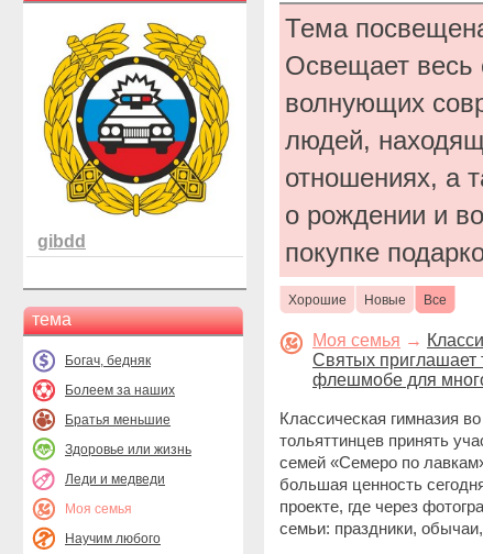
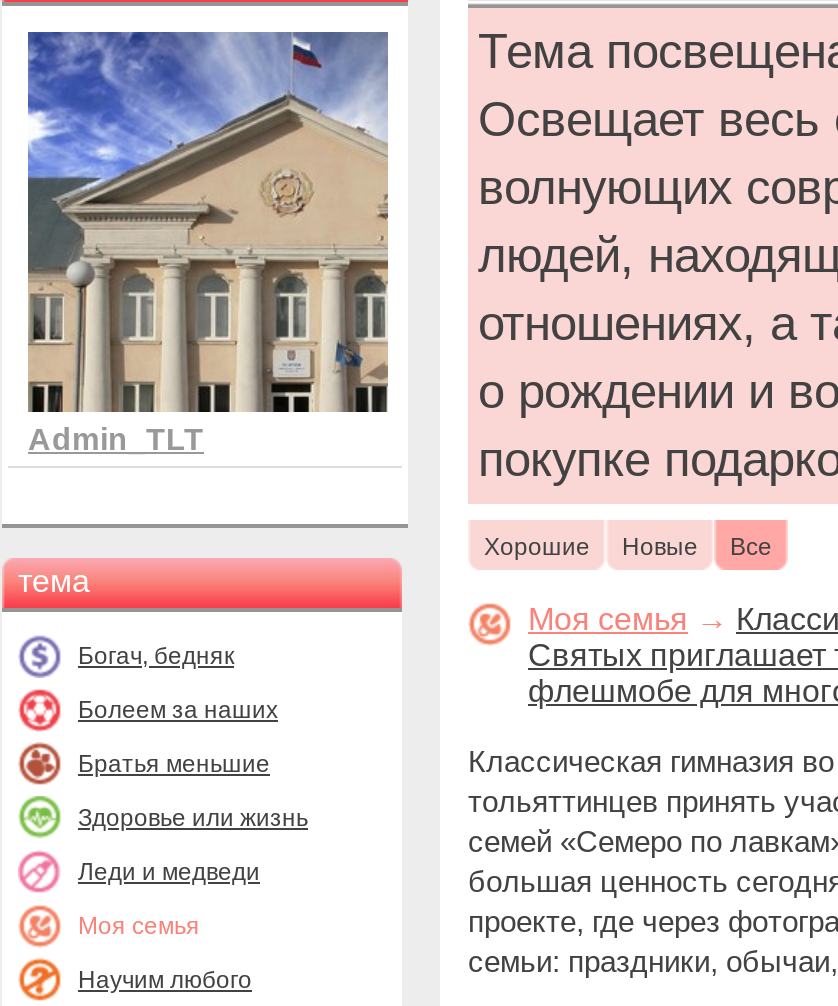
[37,18,235,251] [image] | gibdd -> [26,30,390,456] [image] | Admin_TLT

